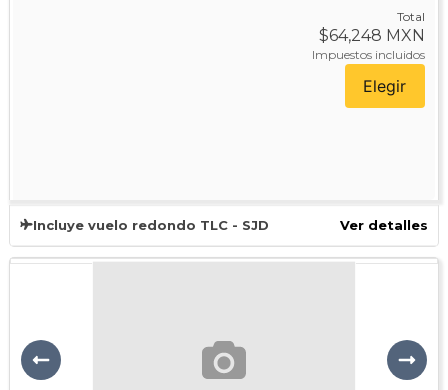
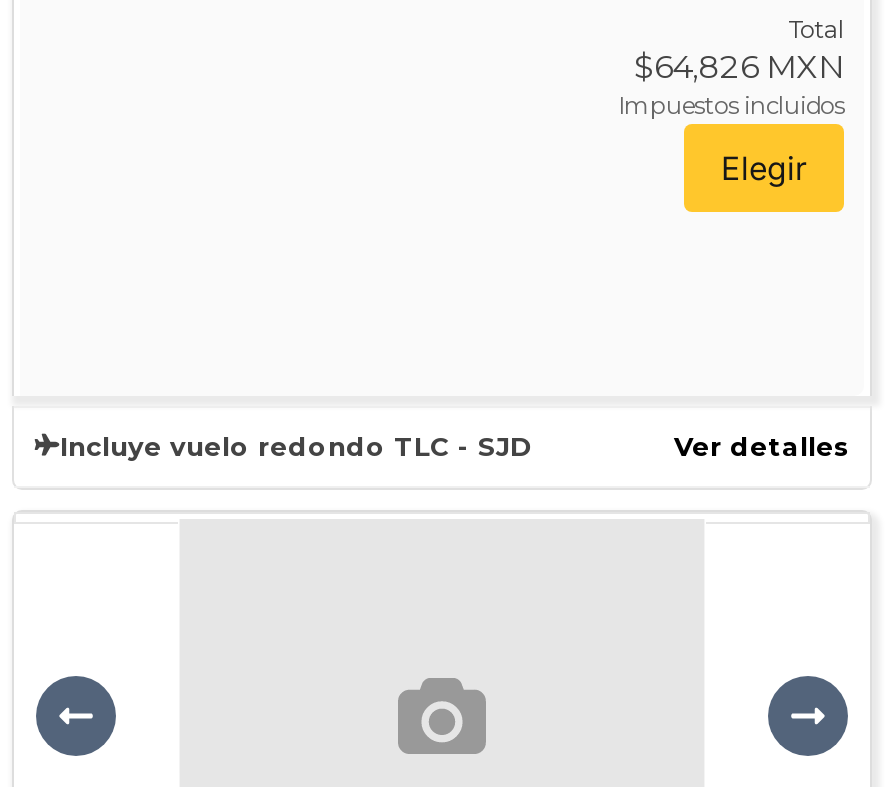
[319,26,425,45] $64,248 MXN -> [634,48,844,86] $64,826 MXN

